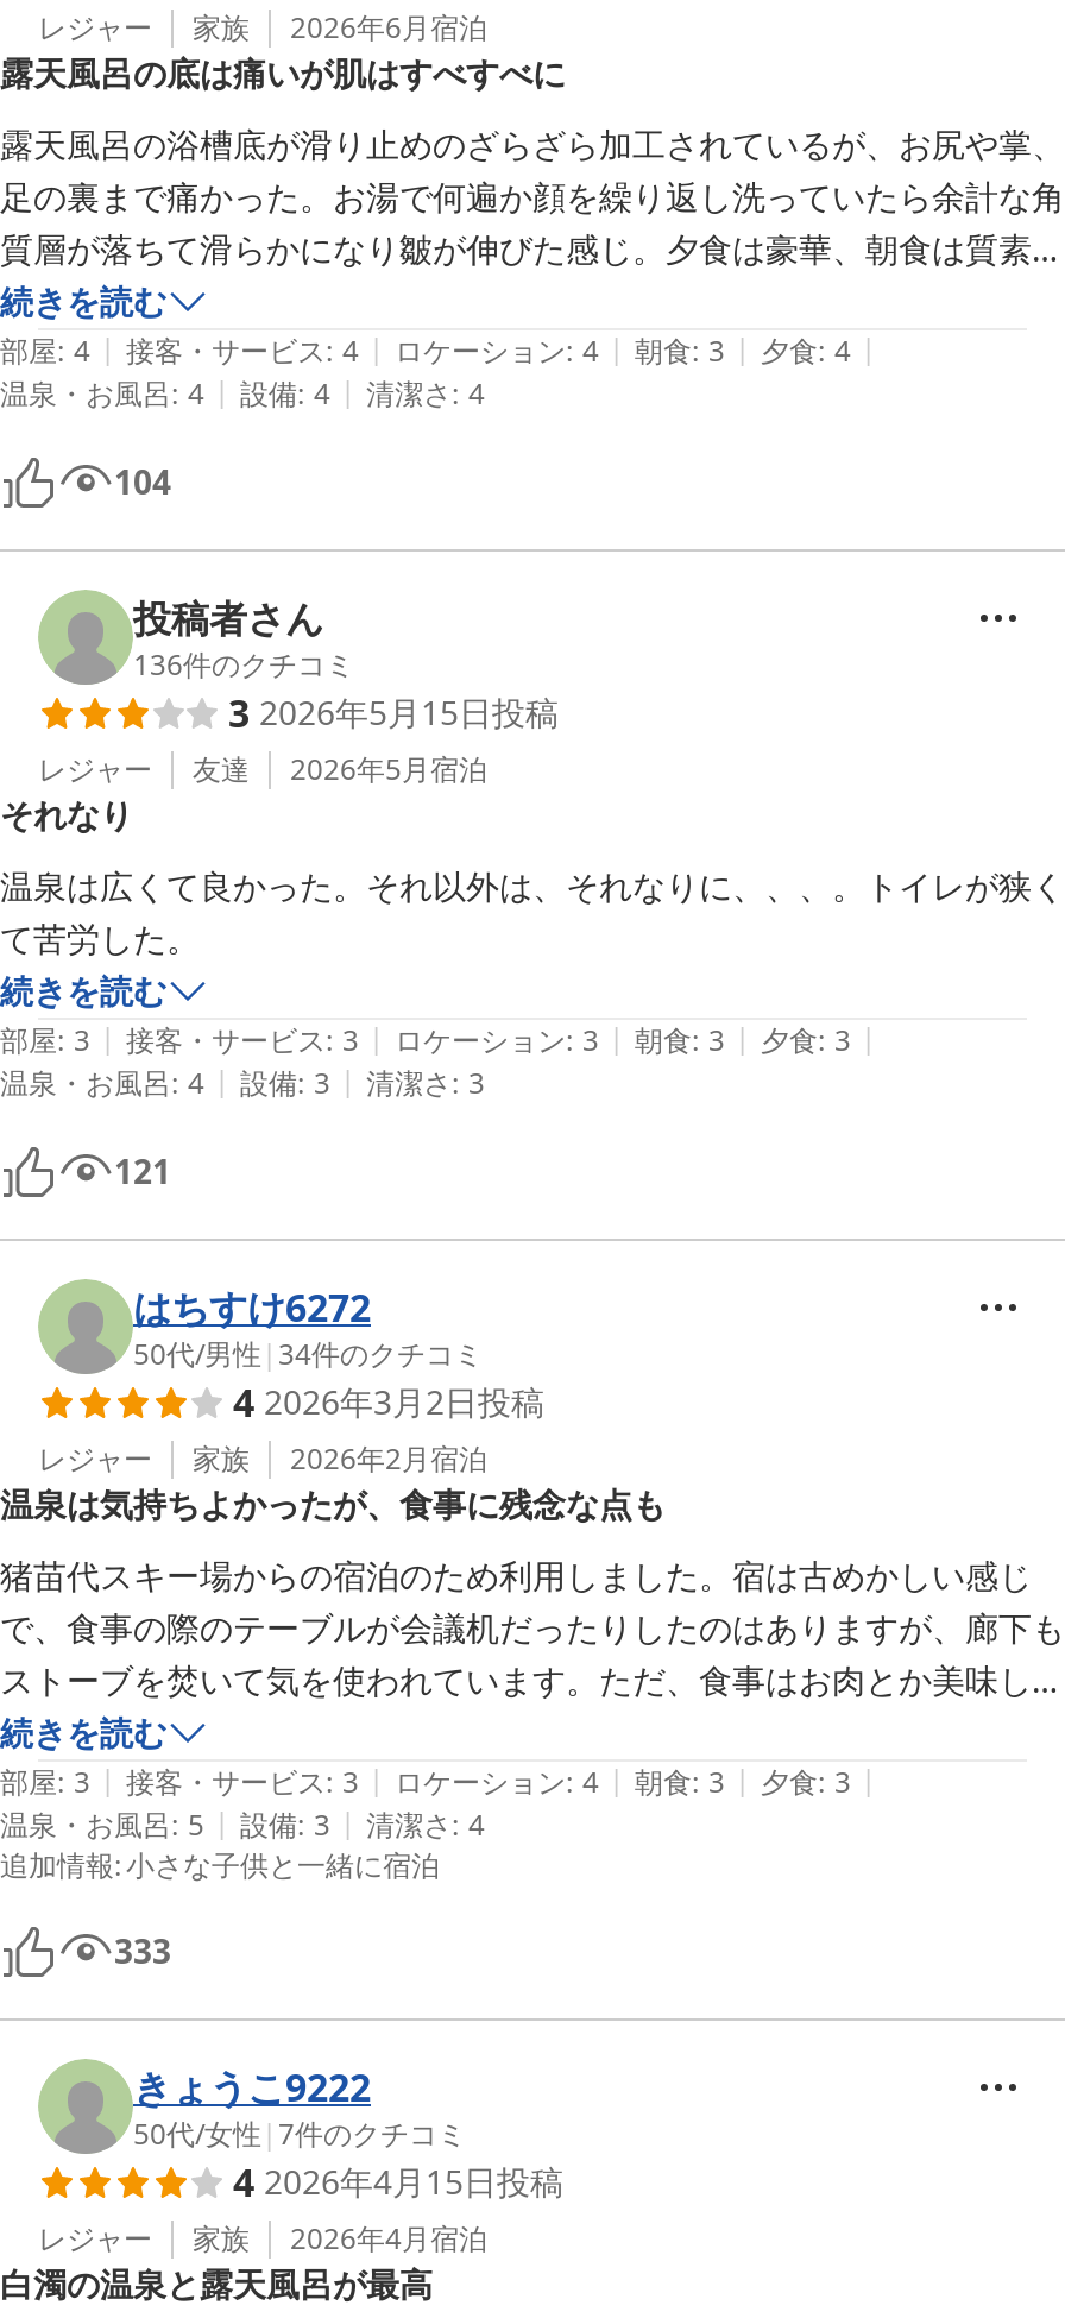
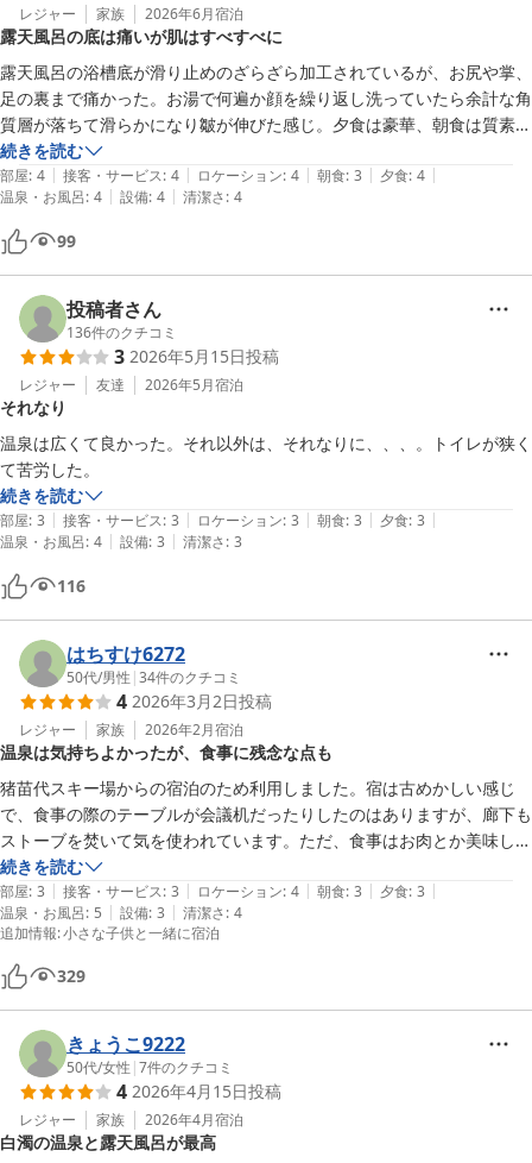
[114,459,171,504] 104 -> [57,230,76,252] 99
[114,1148,171,1193] 121 -> [57,574,85,597] 116
[114,1928,171,1973] 333 -> [57,964,85,987] 329

